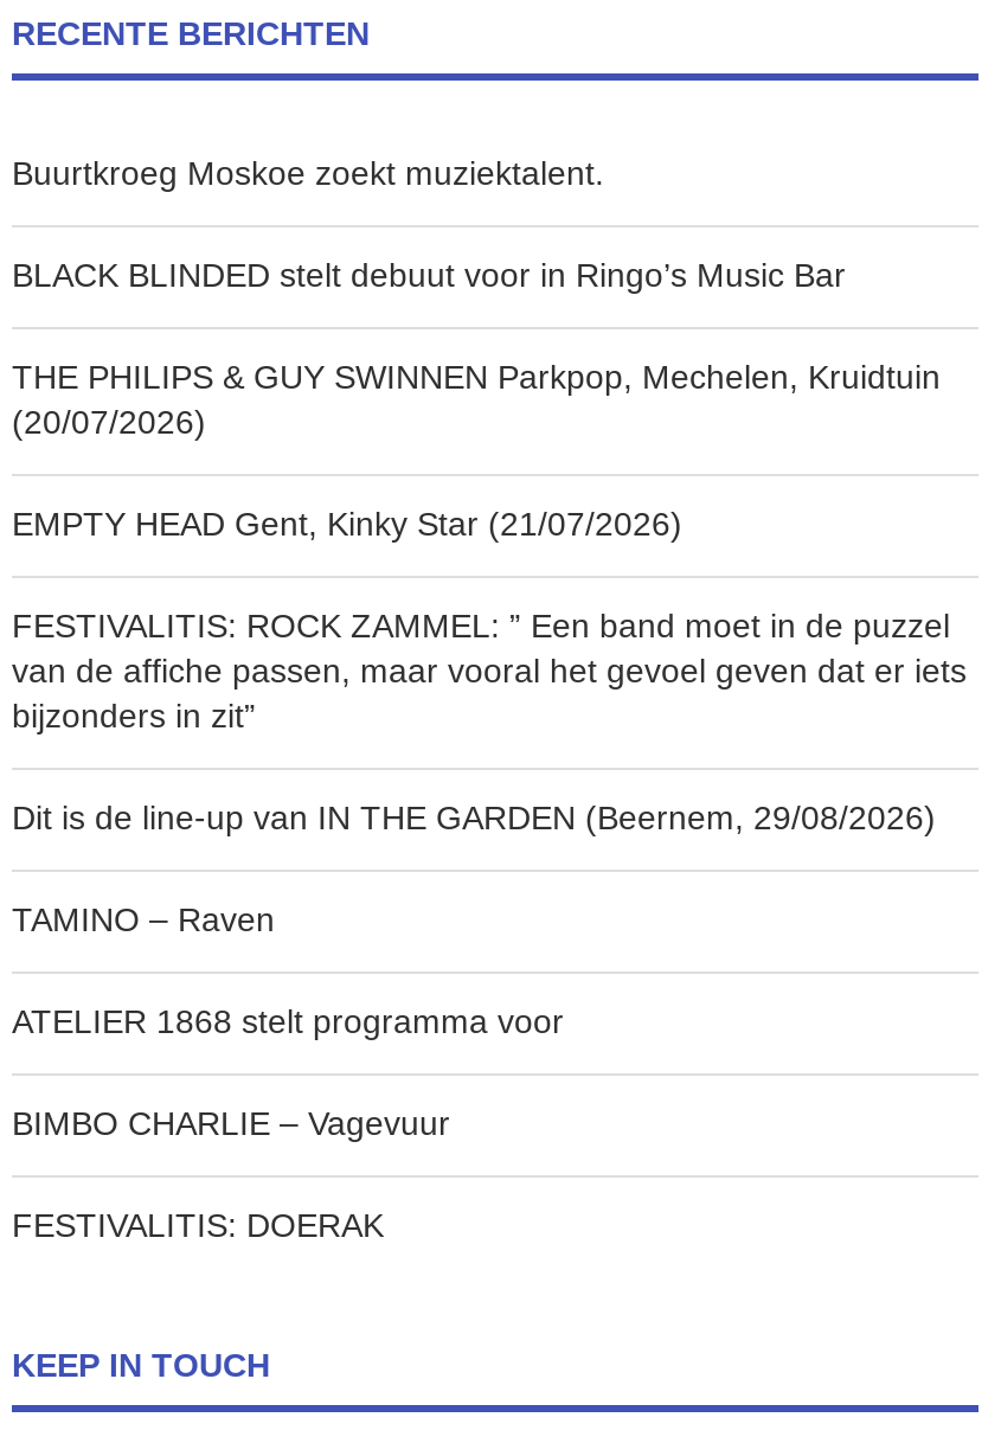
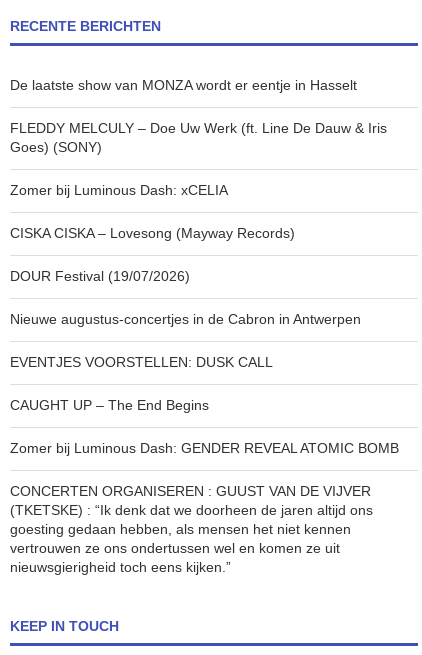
[12,155,604,193] Buurtkroeg Moskoe zoekt muziektalent. -> [10,77,357,93] De laatste show van MONZA wordt er eentje in Hasselt
[12,257,846,295] BLACK BLINDED stelt debuut voor in Ringo’s Music Bar -> [10,120,387,155] FLEDDY MELCULY – Doe Uw Werk (ft. Line De Dauw & Iris | Goes) (SONY)
[12,359,941,442] THE PHILIPS & GUY SWINNEN Parkpop, Mechelen, Kruidtuin | (20/07/2026) -> [10,182,228,198] Zomer bij Luminous Dash: xCELIA
[12,506,682,544] EMPTY HEAD Gent, Kinky Star (21/07/2026) -> [10,225,295,241] CISKA CISKA – Lovesong (Mayway Records)
[12,608,967,735] FESTIVALITIS: ROCK ZAMMEL: ” Een band moet in de puzzel | van de affiche passen, maar vooral het gevoel geven dat er iets | bijzonders in zit” -> [10,268,190,284] DOUR Festival (19/07/2026)
[12,799,936,837] Dit is de line-up van IN THE GARDEN (Beernem, 29/08/2026) -> [10,311,361,327] Nieuwe augustus-concertjes in de Cabron in Antwerpen
[12,901,275,939] TAMINO – Raven -> [10,354,273,370] EVENTJES VOORSTELLEN: DUSK CALL
[12,1003,564,1041] ATELIER 1868 stelt programma voor -> [10,397,209,413] CAUGHT UP – The End Begins
[12,1105,450,1143] BIMBO CHARLIE – Vagevuur -> [10,440,399,456] Zomer bij Luminous Dash: GENDER REVEAL ATOMIC BOMB
[12,1207,384,1245] FESTIVALITIS: DOERAK -> [10,483,373,575] CONCERTEN ORGANISEREN : GUUST VAN DE VIJVER | (TKETSKE) : “Ik denk dat we doorheen de jaren altijd ons | goesting gedaan hebben, als mensen het niet kennen | vertrouwen ze ons ondertussen wel en komen ze uit | nieuwsgierigheid toch eens kijken.”

